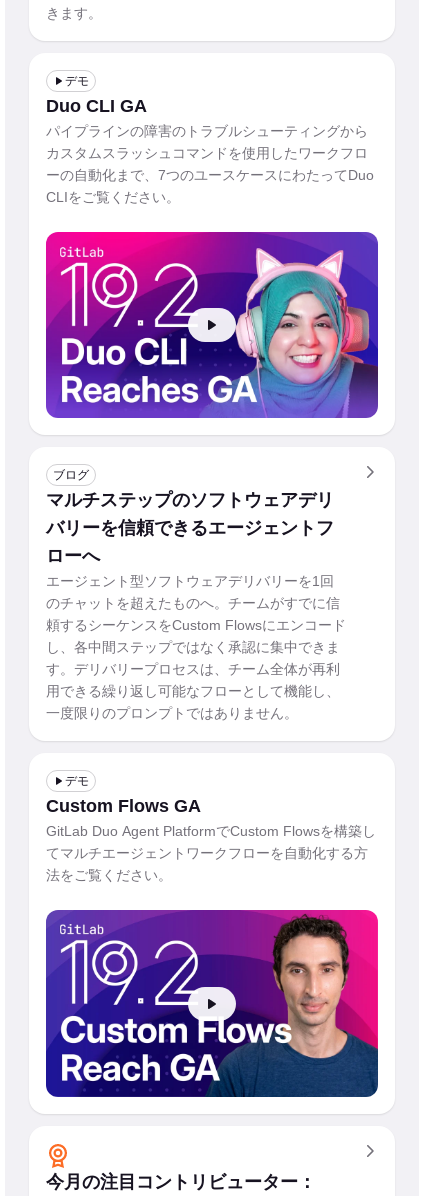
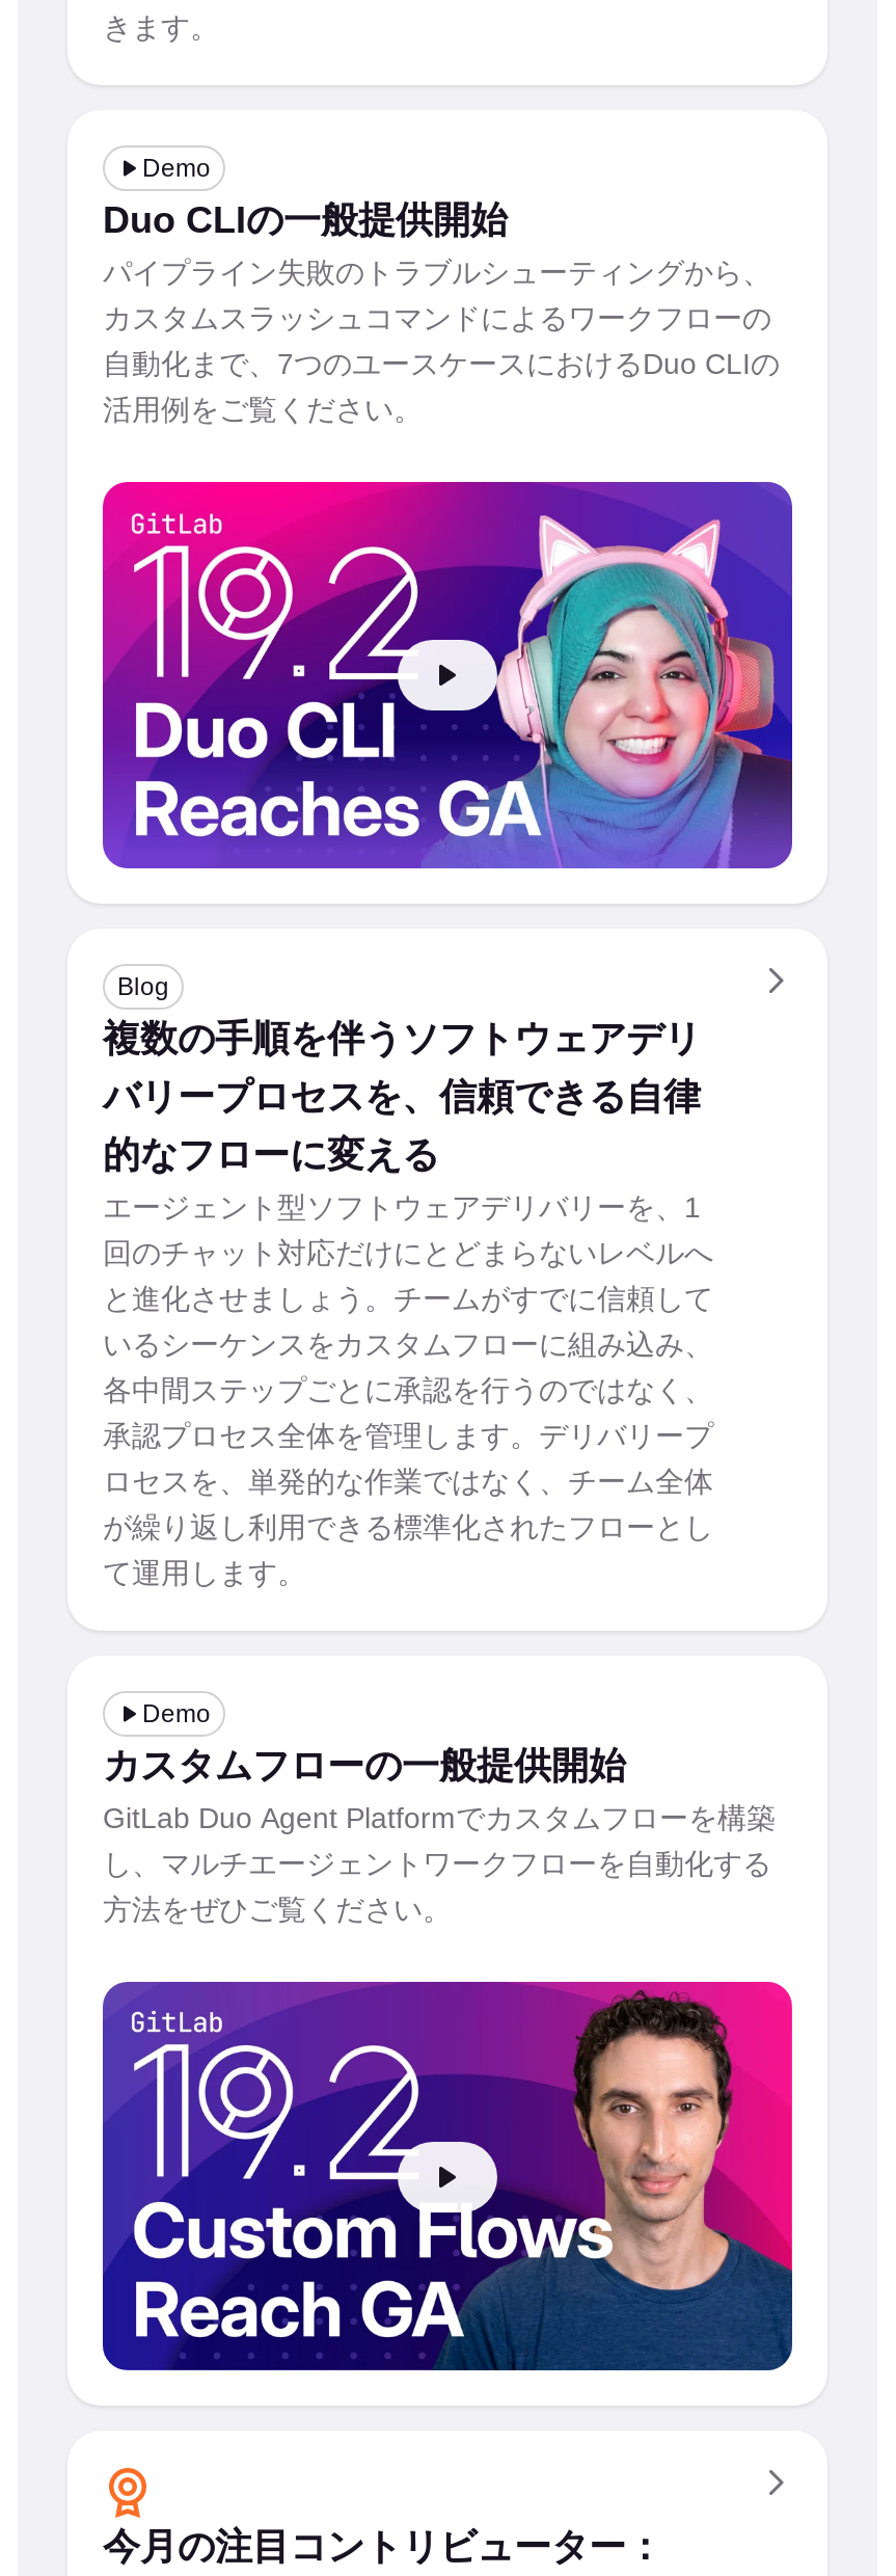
[46,73,374,204] デモ | Duo CLI GA | パイプラインの障害のトラブルシューティングから | カスタムスラッシュコマンドを使用したワークフロ | ーの自動化まで、7つのユースケースにわたってDuo | CLIをご覧ください。 -> [103,153,780,425] Demo | Duo CLIの一般提供開始 | パイプライン失敗のトラブルシューティングから、 | カスタムスラッシュコマンドによるワークフローの | 自動化まで、7つのユースケースにおけるDuo CLIの | 活用例をご覧ください。
[46,468,346,721] ブログ | マルチステップのソフトウェアデリ | バリーを信頼できるエージェントフ | ローへ | エージェント型ソフトウェアデリバリーを1回 | のチャットを超えたものへ。チームがすでに信 | 頼するシーケンスをCustom Flowsにエンコード | し、各中間ステップではなく承認に集中できま | す。デリバリープロセスは、チーム全体が再利 | 用できる繰り返し可能なフローとして機能し、 | 一度限りのプロンプトではありません。 -> [103,973,713,1590] Blog | 複数の手順を伴うソフトウェアデリ | バリープロセスを、信頼できる自律 | 的なフローに変える | エージェント型ソフトウェアデリバリーを、1 | 回のチャット対応だけにとどまらないレベルへ | と進化させましょう。チームがすでに信頼して | いるシーケンスをカスタムフローに組み込み、 | 各中間ステップごとに承認を行うのではなく、 | 承認プロセス全体を管理します。デリバリープ | ロセスを、単発的な作業ではなく、チーム全体 | が繰り返し利用できる標準化されたフローとし | て運用します。
[46,774,376,883] デモ | Custom Flows GA | GitLab Duo Agent PlatformでCustom Flowsを構築し | てマルチエージェントワークフローを自動化する方 | 法をご覧ください。 -> [103,1700,776,1926] Demo | カスタムフローの一般提供開始 | GitLab Duo Agent Platformでカスタムフローを構築 | し、マルチエージェントワークフローを自動化する | 方法をぜひご覧ください。

